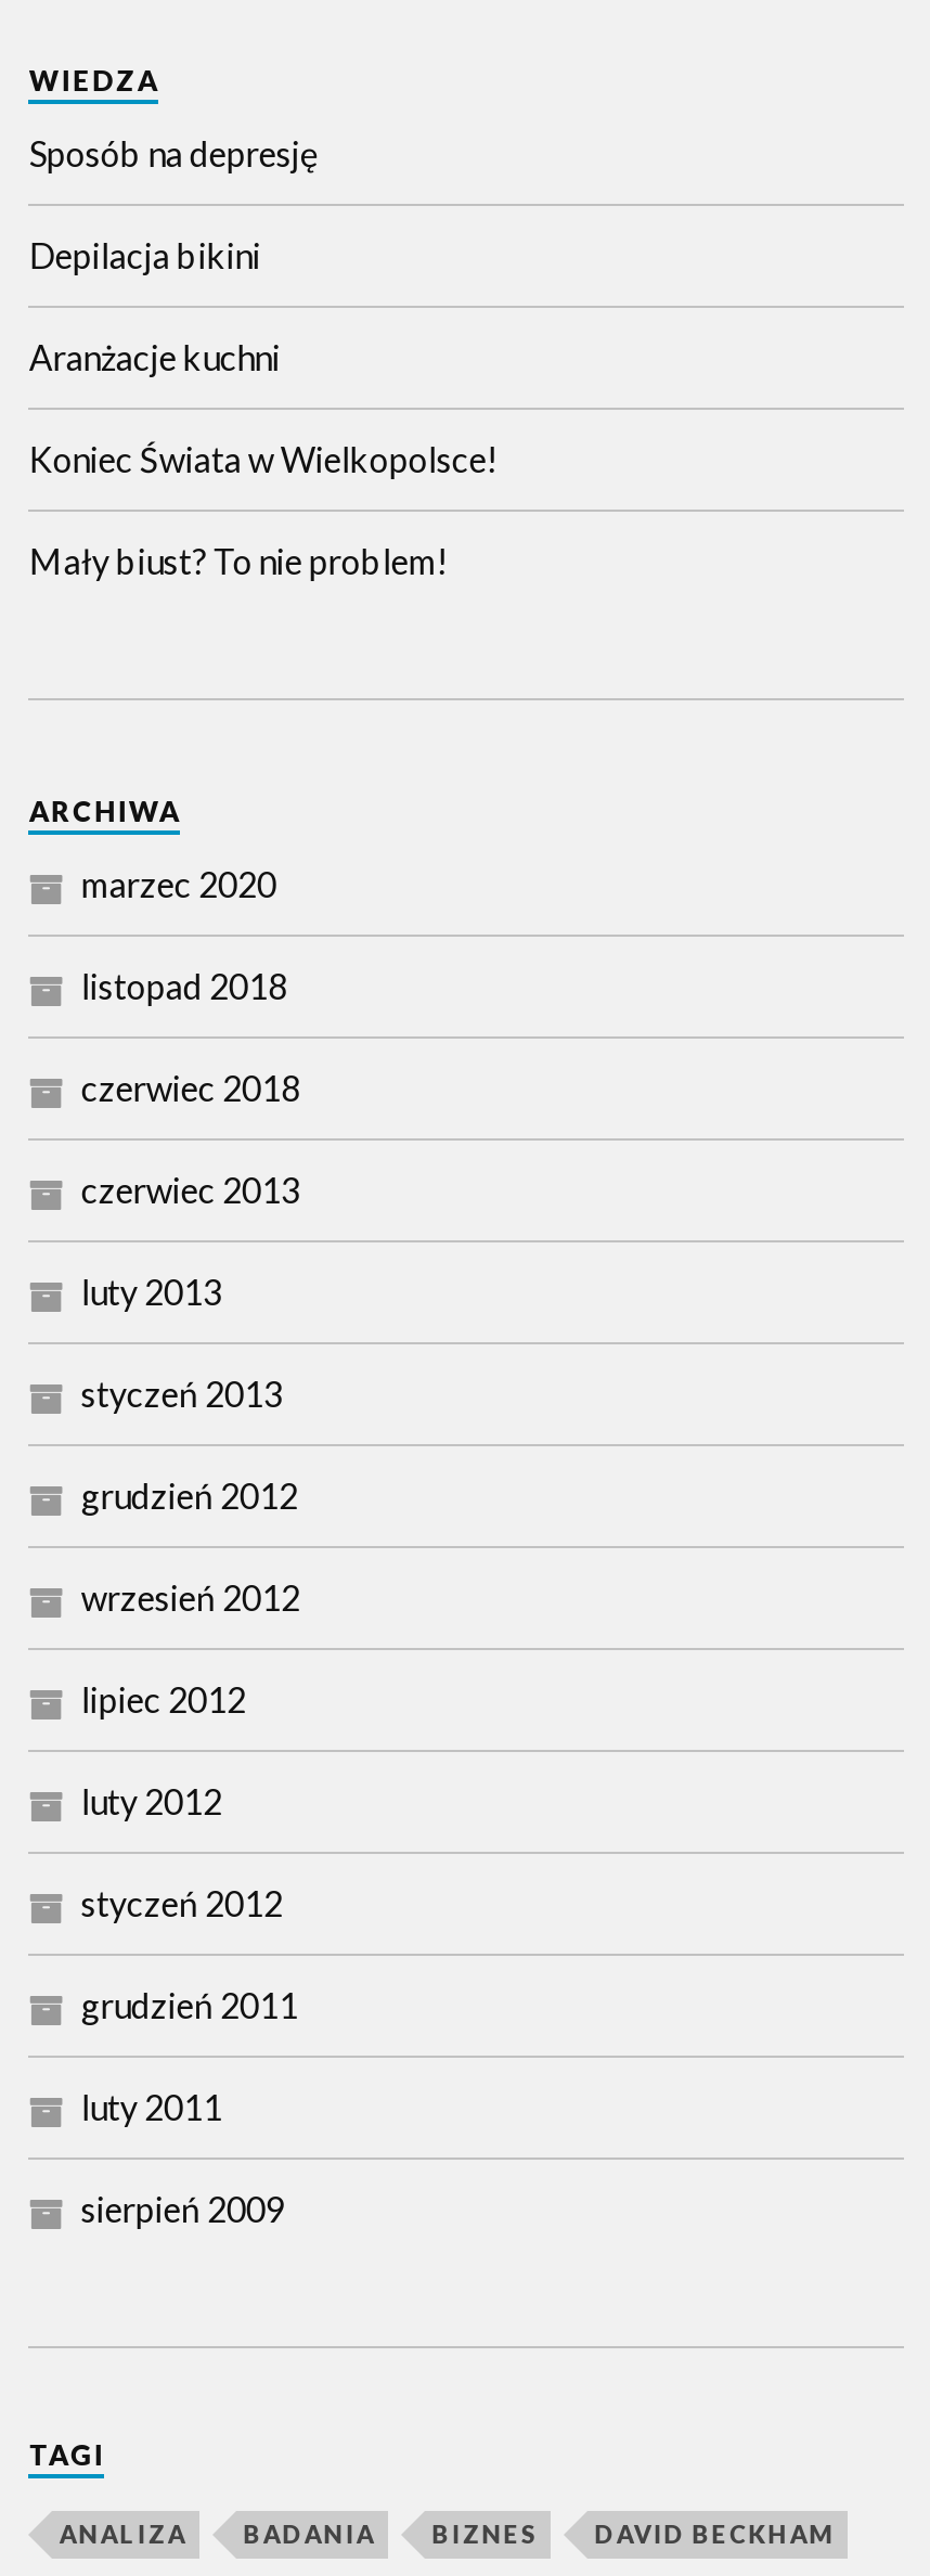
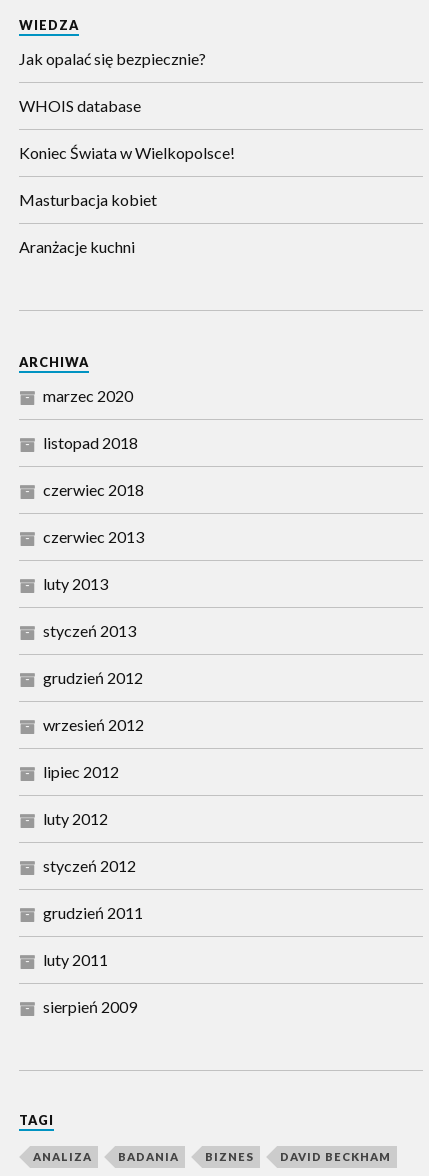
[29,133,317,276] Sposób na depresję | Depilacja bikini -> [19,49,206,115] Jak opalać się bezpiecznie? | WHOIS database
moved [29,337,281,378] -> [19,237,135,256]: Aranżacje kuchni
moved [29,439,497,480] -> [19,143,235,162]: Koniec Świata w Wielkopolsce!
[29,541,447,582] Mały biust? To nie problem! -> [19,190,157,209] Masturbacja kobiet

